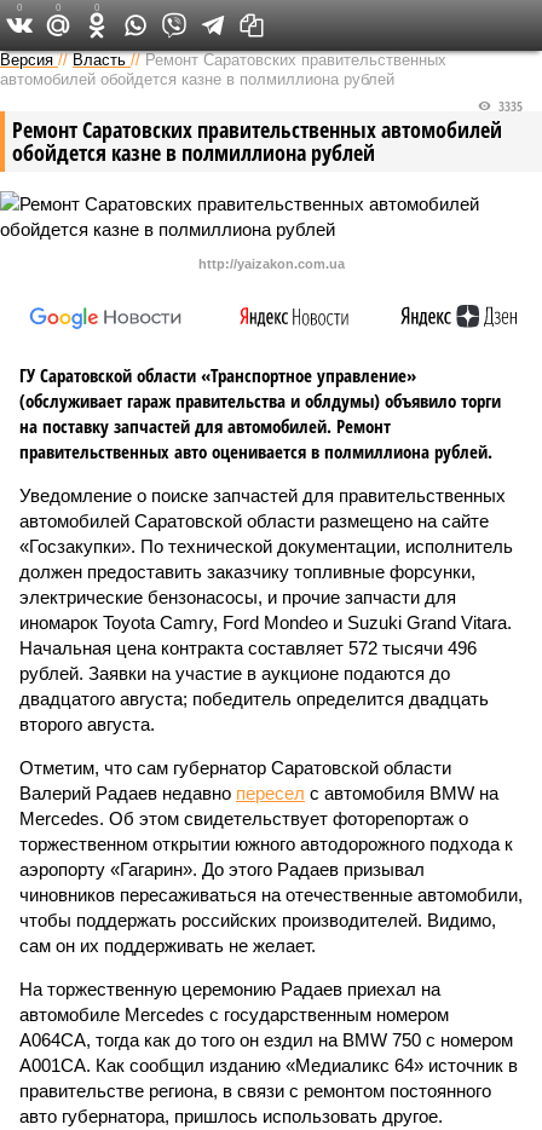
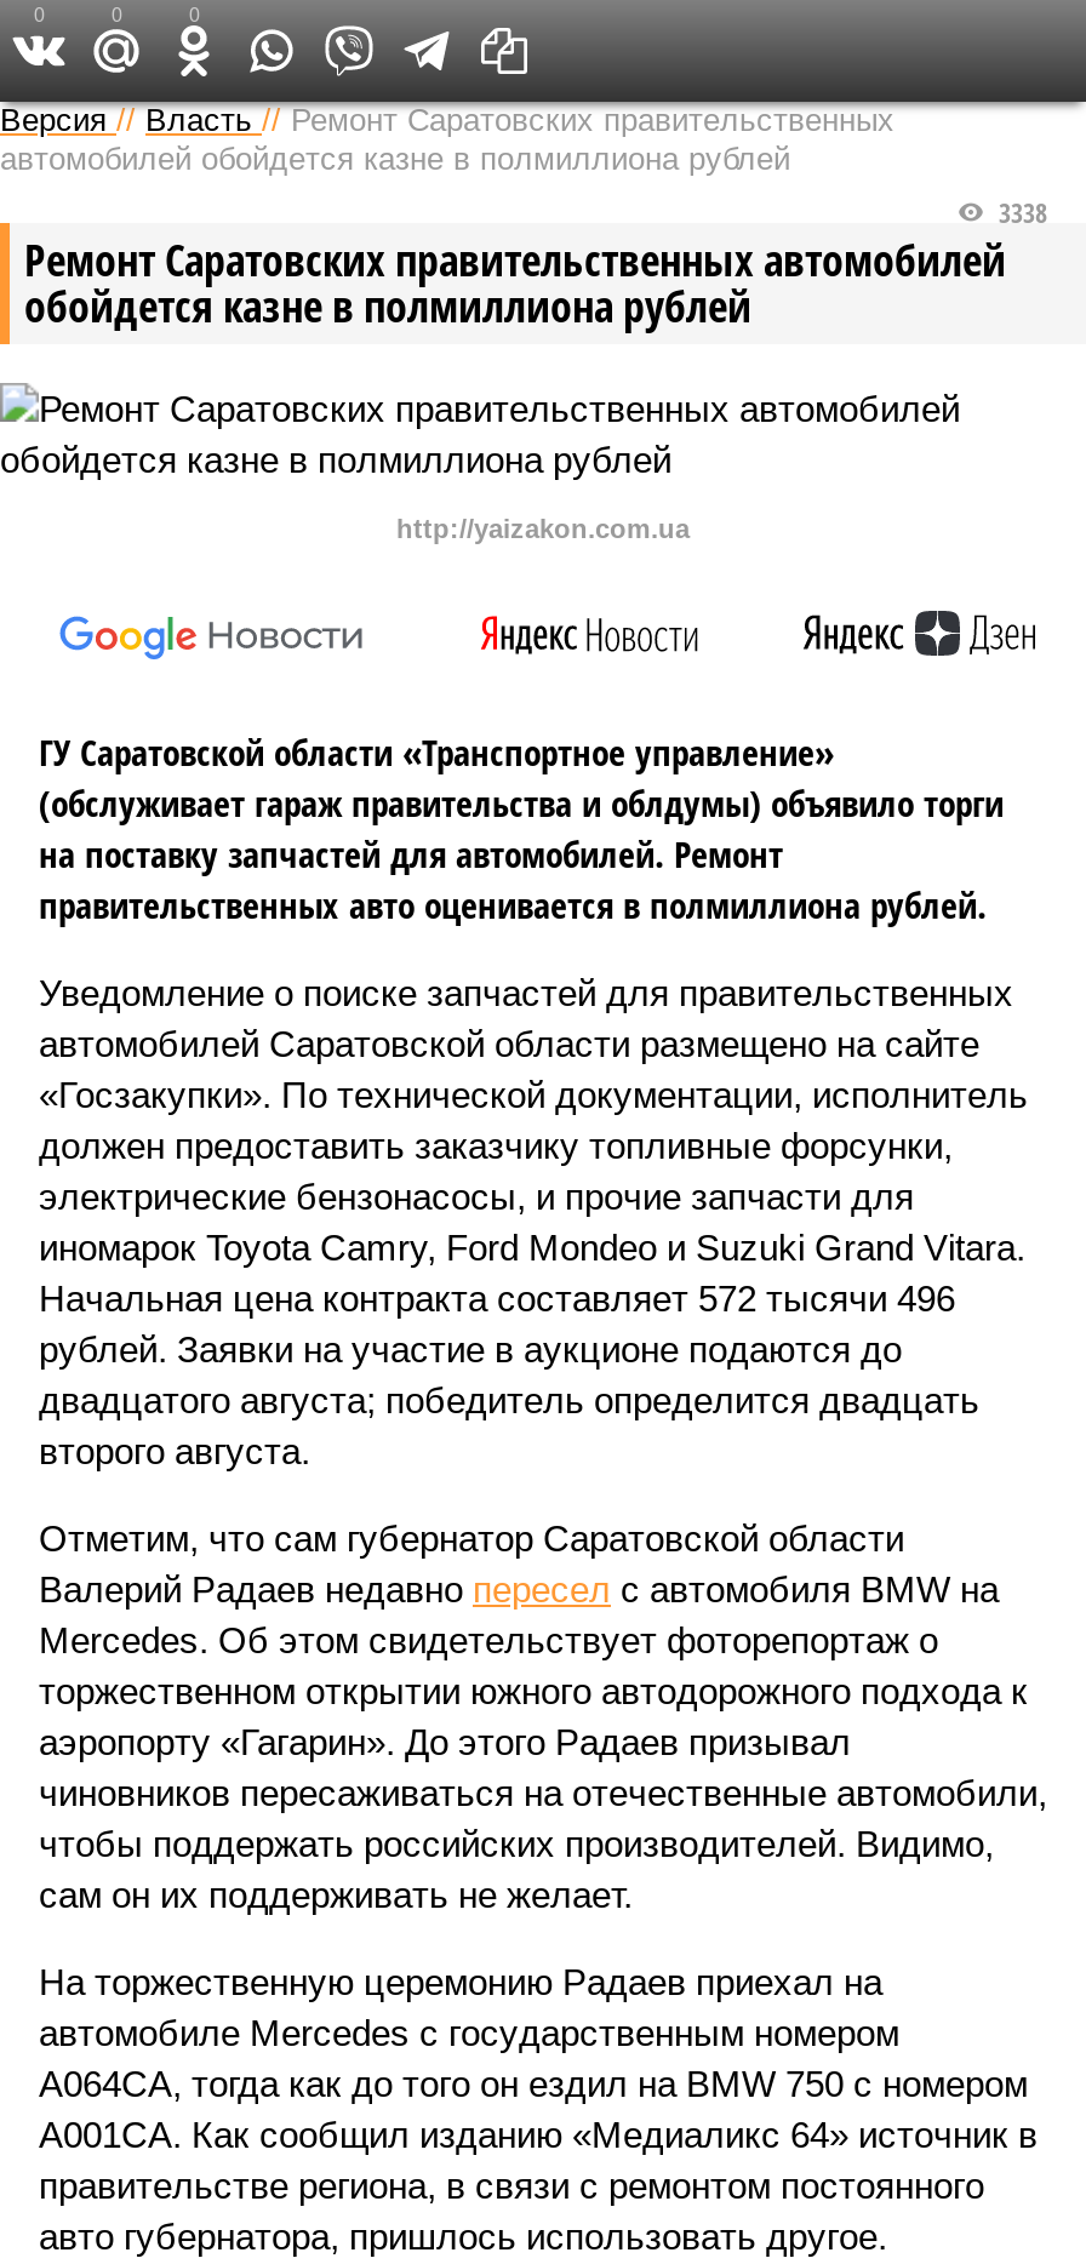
[495,97,523,115] 3335 -> [991,194,1047,230] 3338

